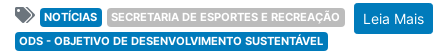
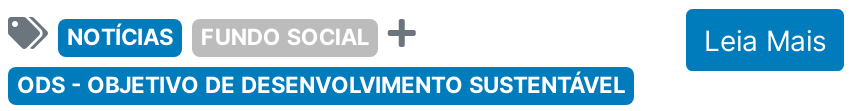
[111,10,340,24] SECRETARIA DE ESPORTES E RECREAÇÃO -> [201,24,369,52] FUNDO SOCIAL

